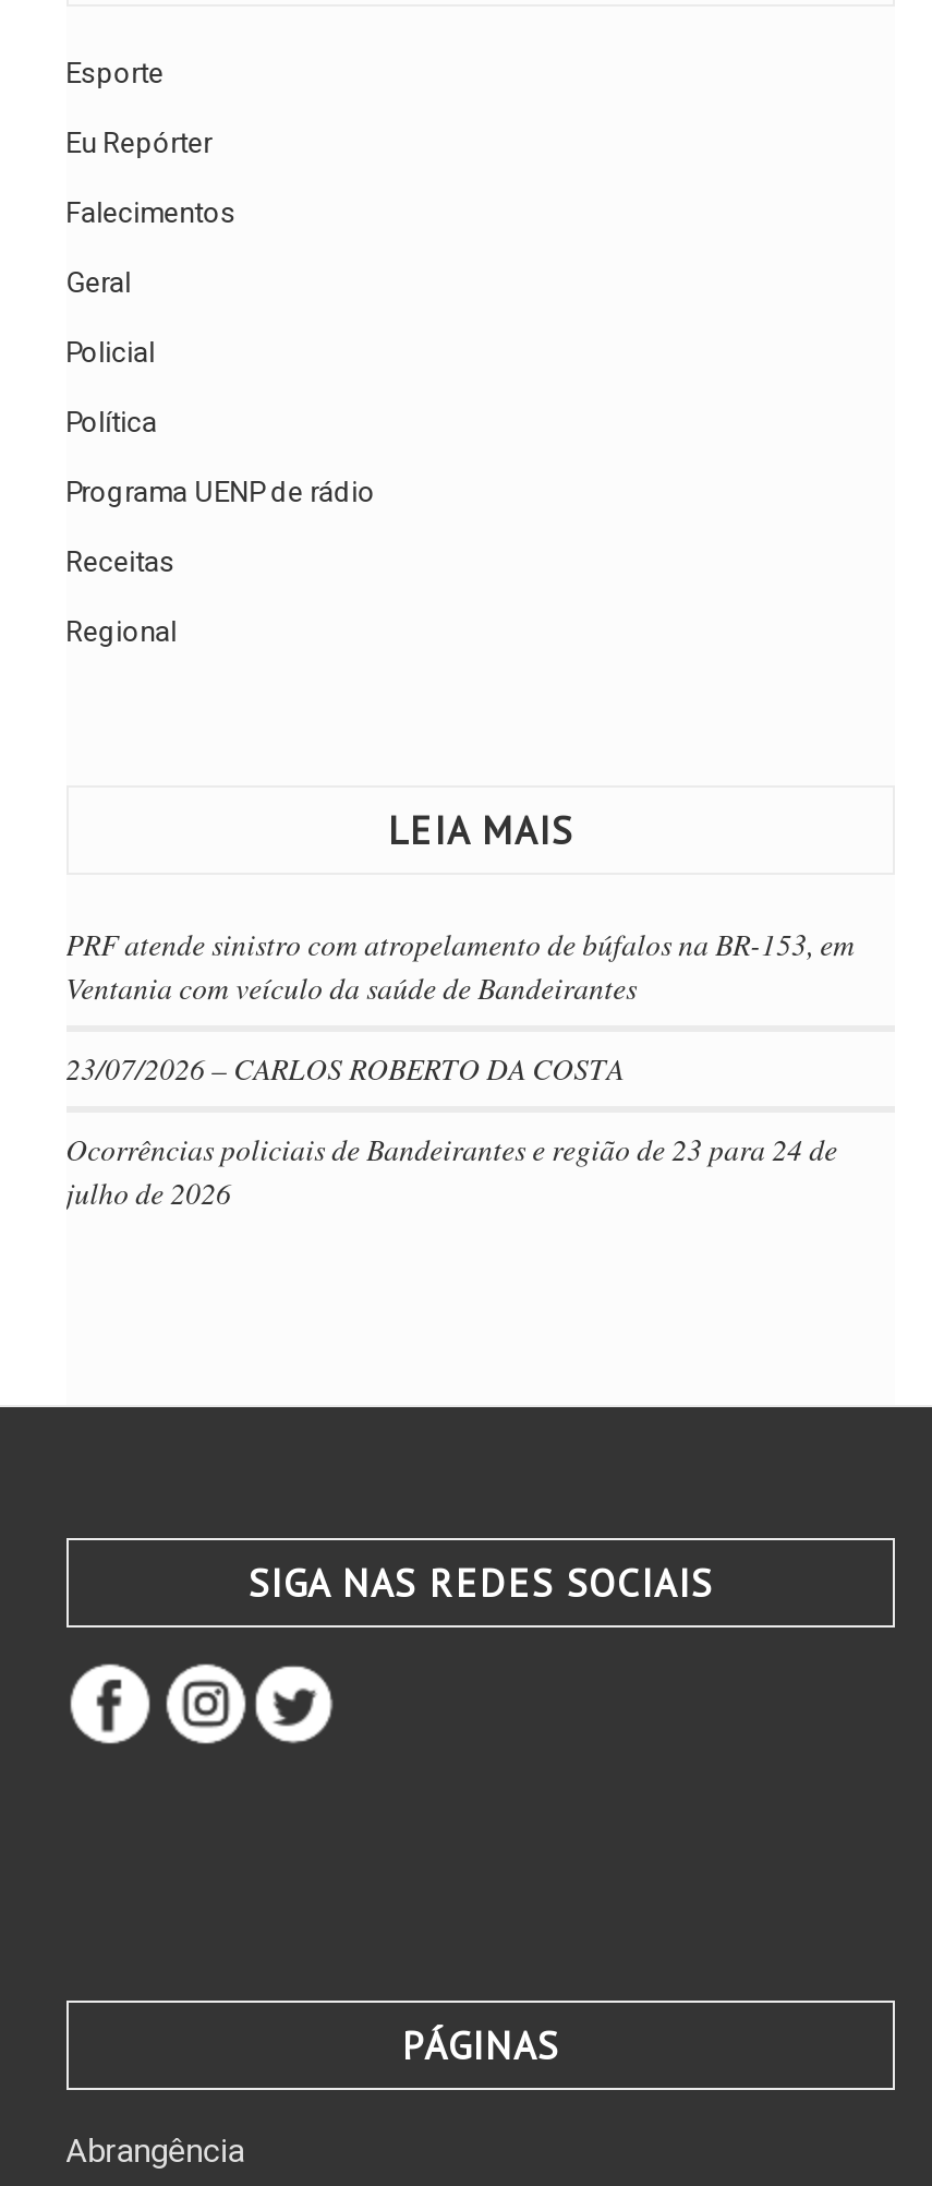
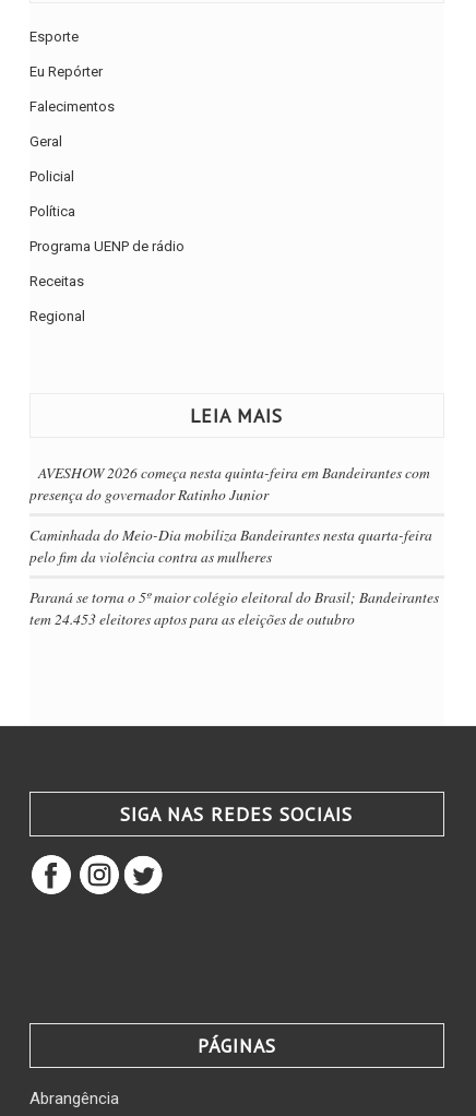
[66,922,855,1007] PRF atende sinistro com atropelamento de búfalos na BR-153, em | Ventania com veículo da saúde de Bandeirantes -> [29,462,430,504] AVESHOW 2026 começa nesta quinta-feira em Bandeirantes com | presença do governador Ratinho Junior
[66,1047,624,1088] 23/07/2026 – CARLOS ROBERTO DA COSTA -> [29,524,432,566] Caminhada do Meio-Dia mobiliza Bandeirantes nesta quarta-feira | pelo fim da violência contra as mulheres
[66,1127,837,1212] Ocorrências policiais de Bandeirantes e região de 23 para 24 de | julho de 2026 -> [29,586,438,629] Paraná se torna o 5º maior colégio eleitoral do Brasil; Bandeirantes | tem 24.453 eleitores aptos para as eleições de outubro

